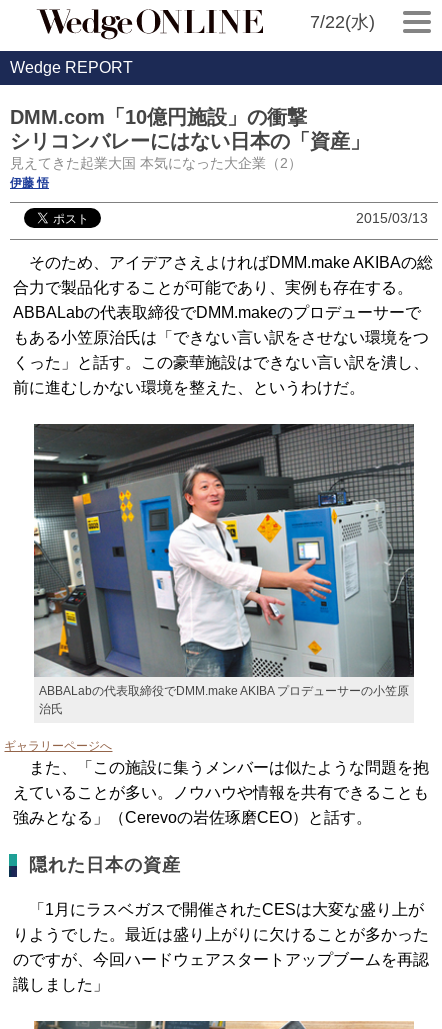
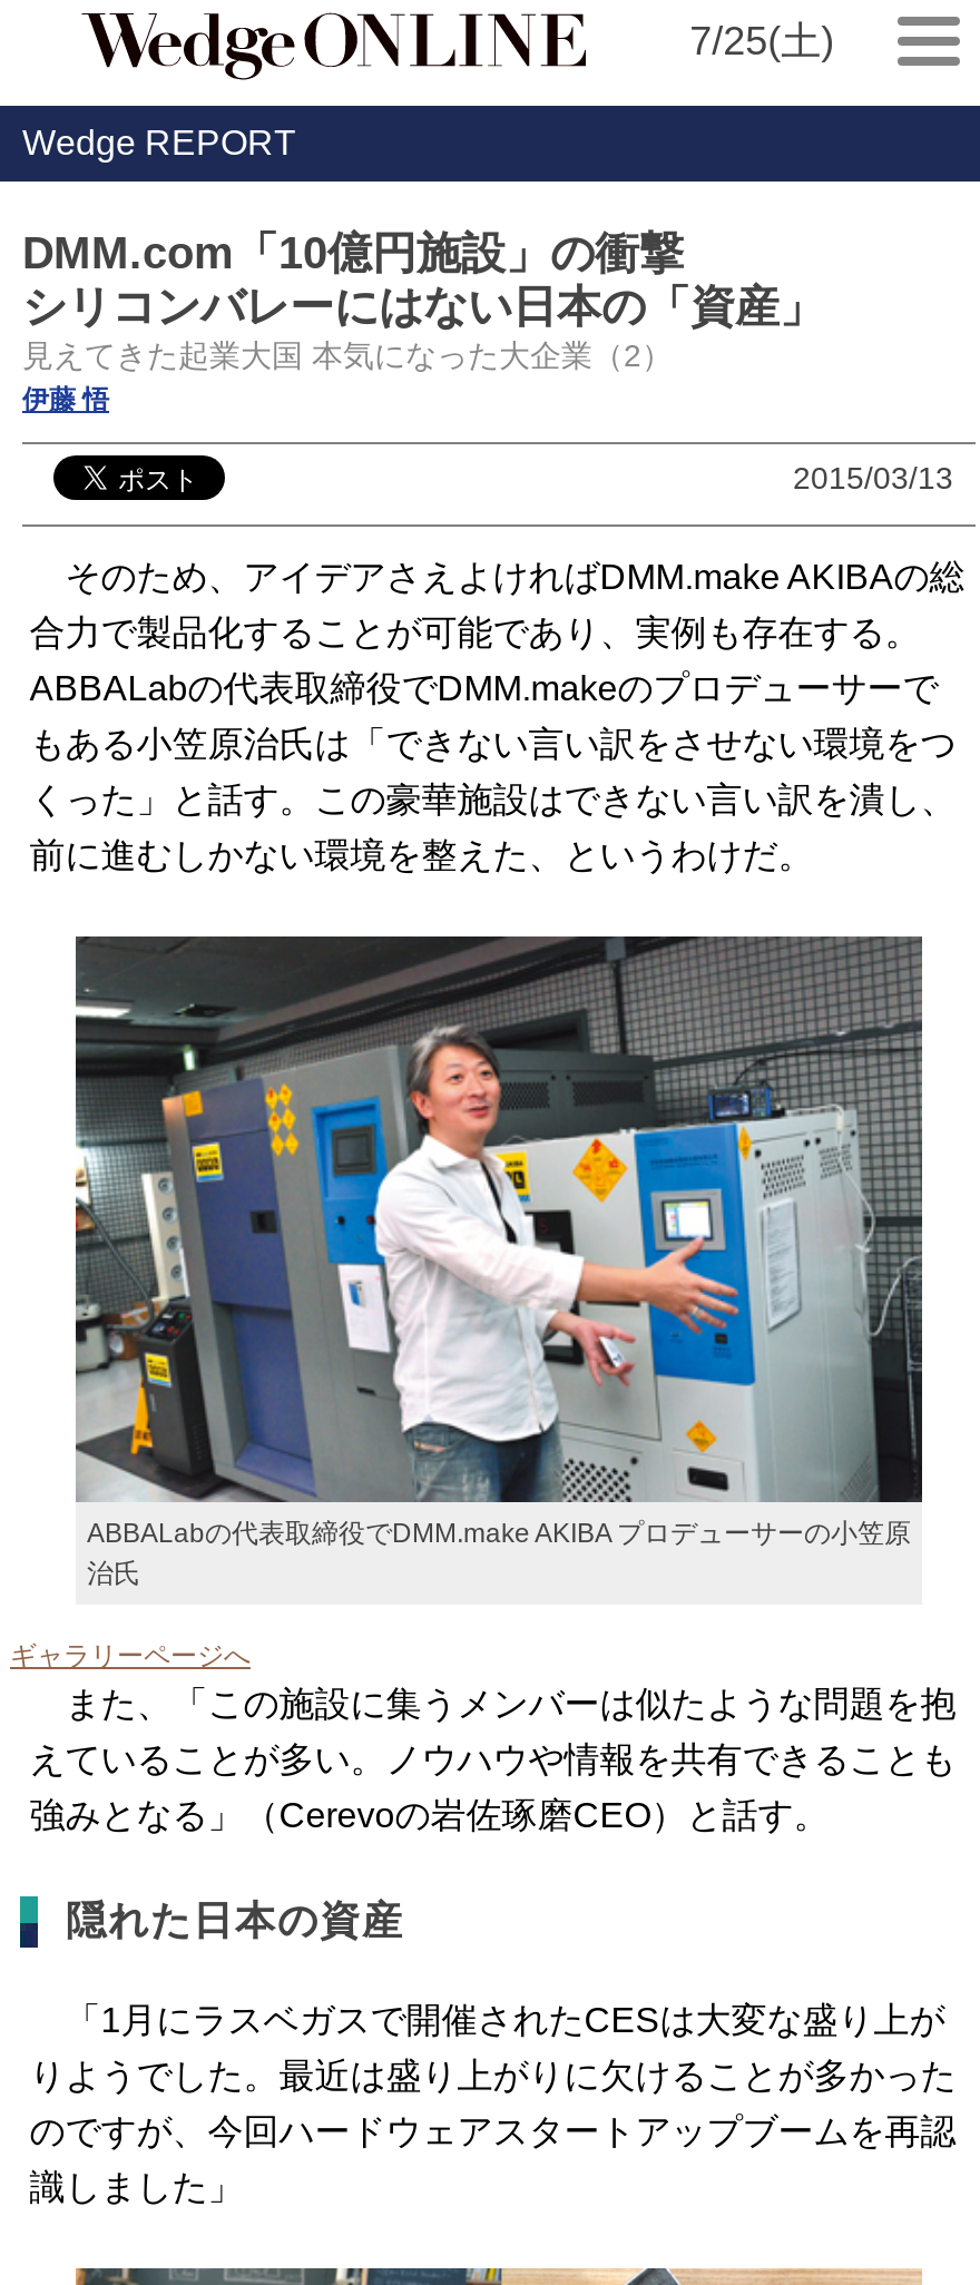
[310,12,375,32] 7/22(水) -> [690,19,834,63] 7/25(土)

